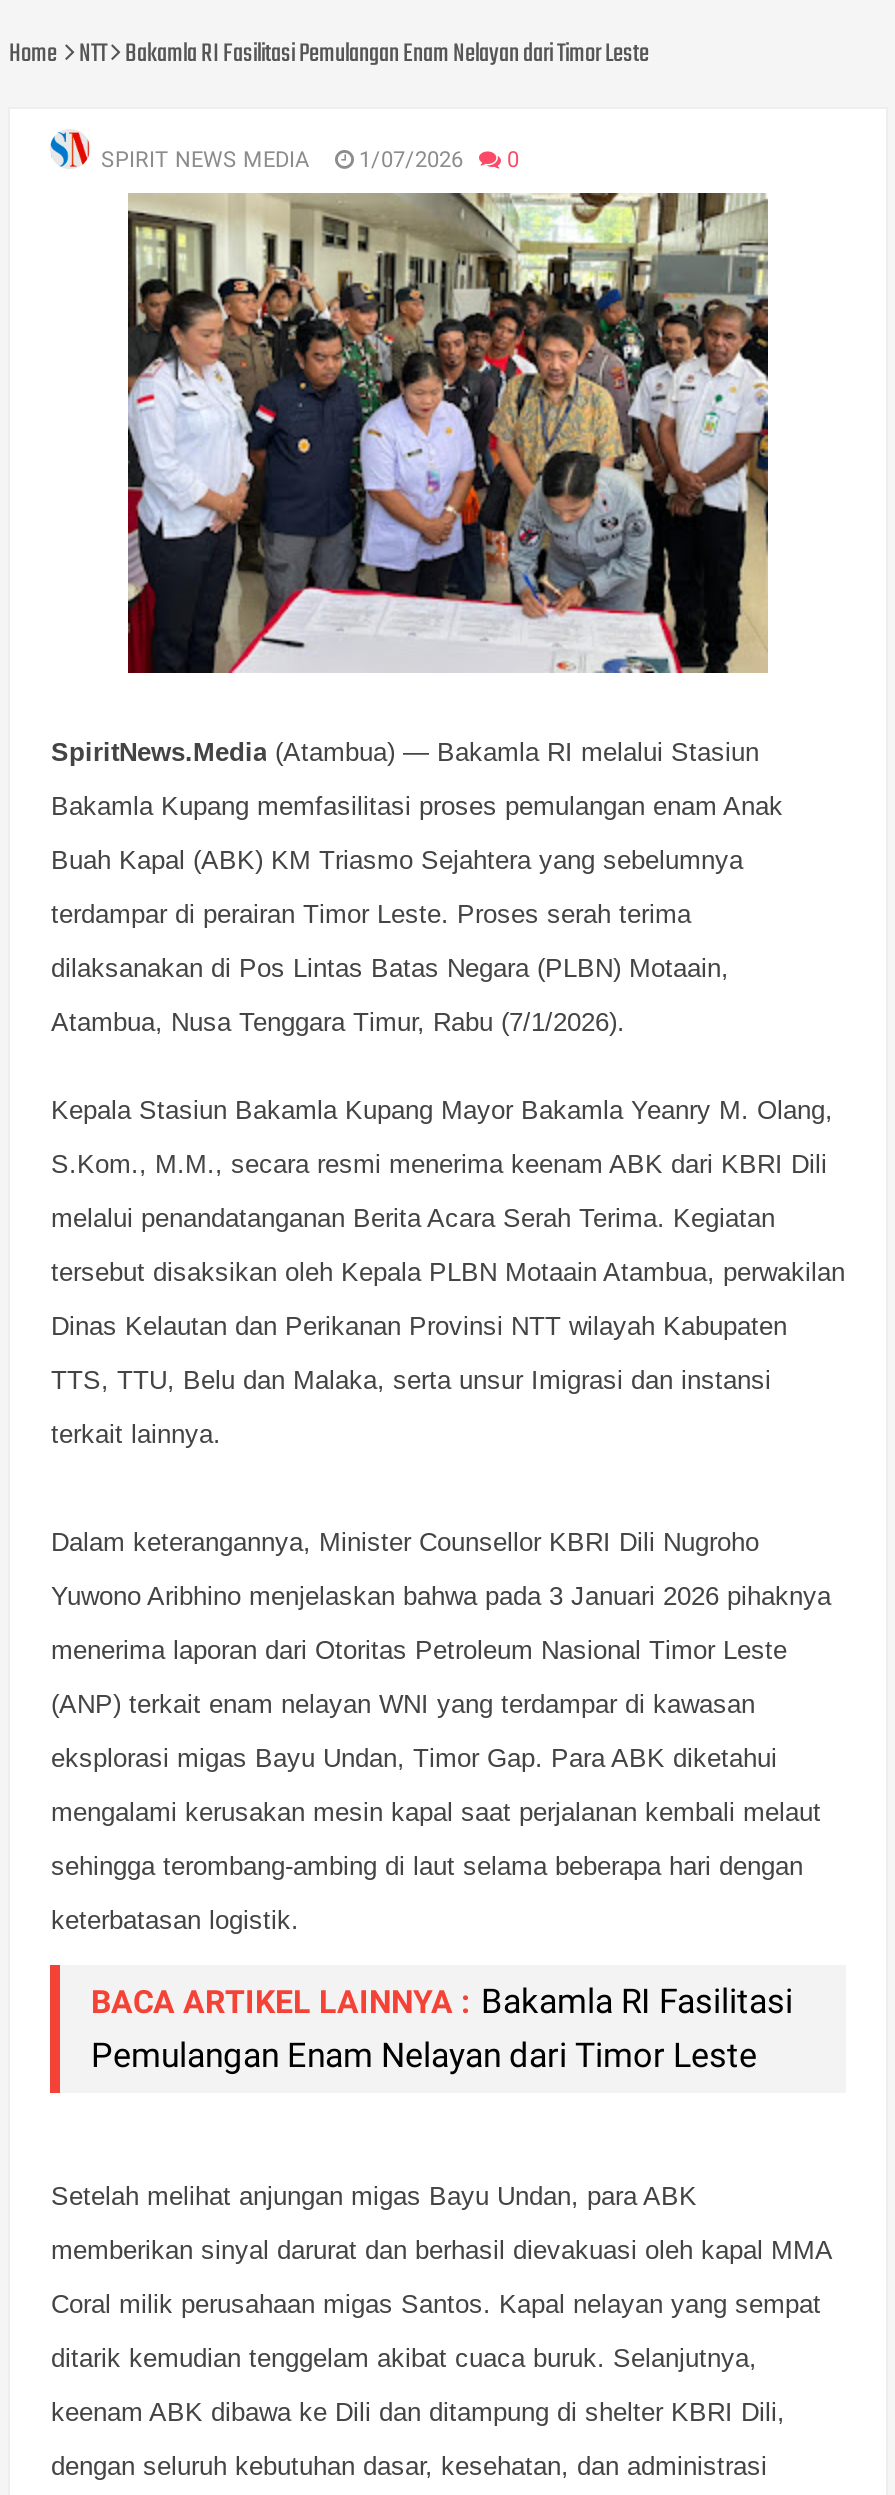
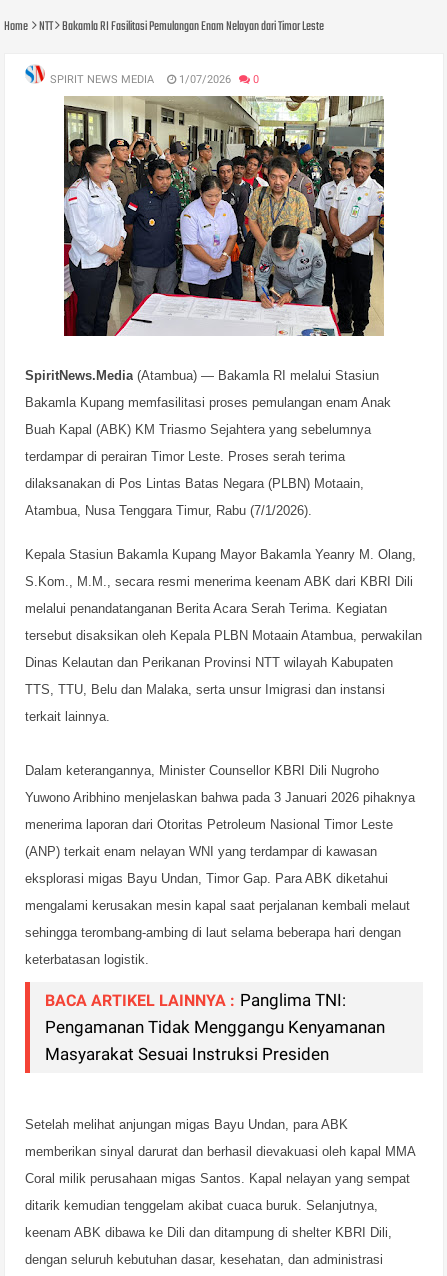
[91,1981,793,2075] BACA ARTIKEL LAINNYA : Bakamla RI Fasilitasi | Pemulangan Enam Nelayan dari Timor Leste -> [45,990,385,1064] BACA ARTIKEL LAINNYA : Panglima TNI: | Pengamanan Tidak Menggangu Kenyamanan | Masyarakat Sesuai Instruksi Presiden

